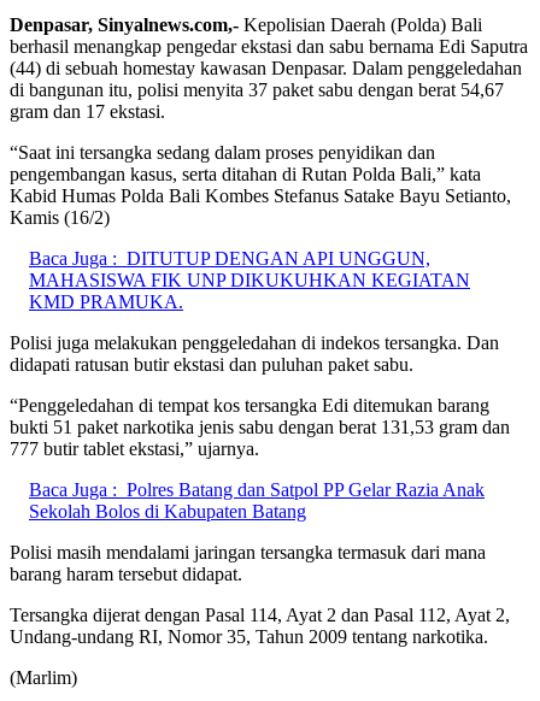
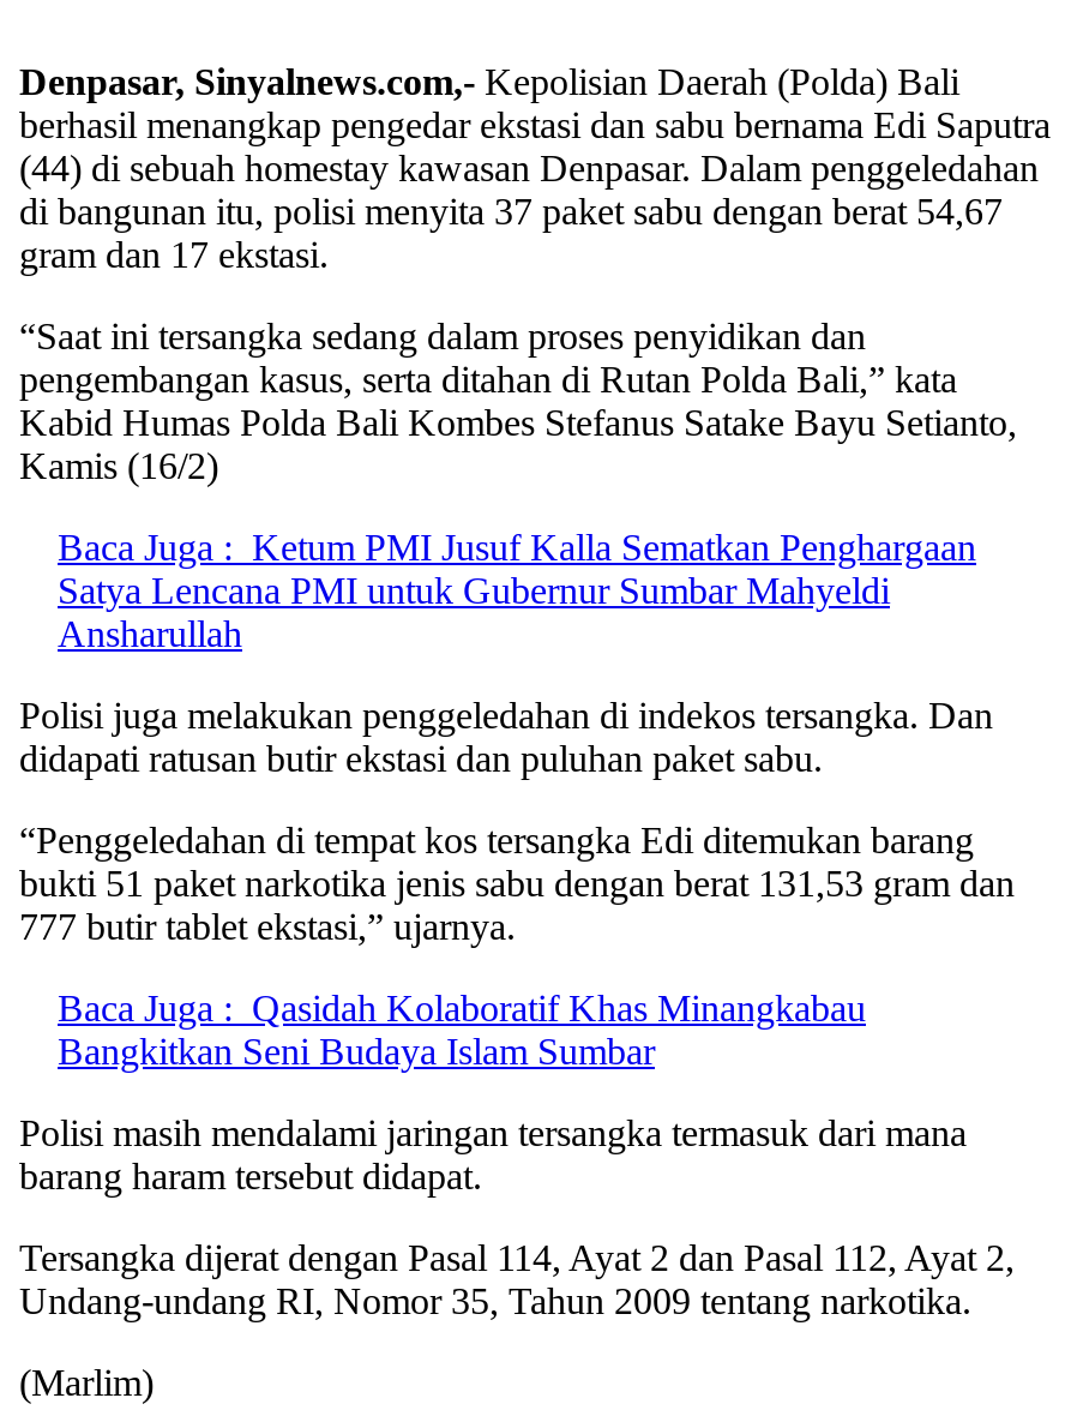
[29,248,470,312] Baca Juga : DITUTUP DENGAN API UNGGUN, | MAHASISWA FIK UNP DIKUKUHKAN KEGIATAN | KMD PRAMUKA. -> [58,527,976,654] Baca Juga : Ketum PMI Jusuf Kalla Sematkan Penghargaan | Satya Lencana PMI untuk Gubernur Sumbar Mahyeldi | Ansharullah
[29,479,485,521] Baca Juga : Polres Batang dan Satpol PP Gelar Razia Anak | Sekolah Bolos di Kabupaten Batang -> [58,987,866,1071] Baca Juga : Qasidah Kolaboratif Khas Minangkabau | Bangkitkan Seni Budaya Islam Sumbar

